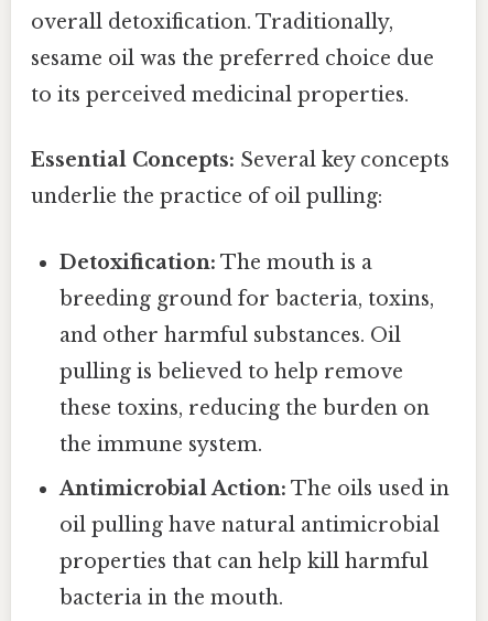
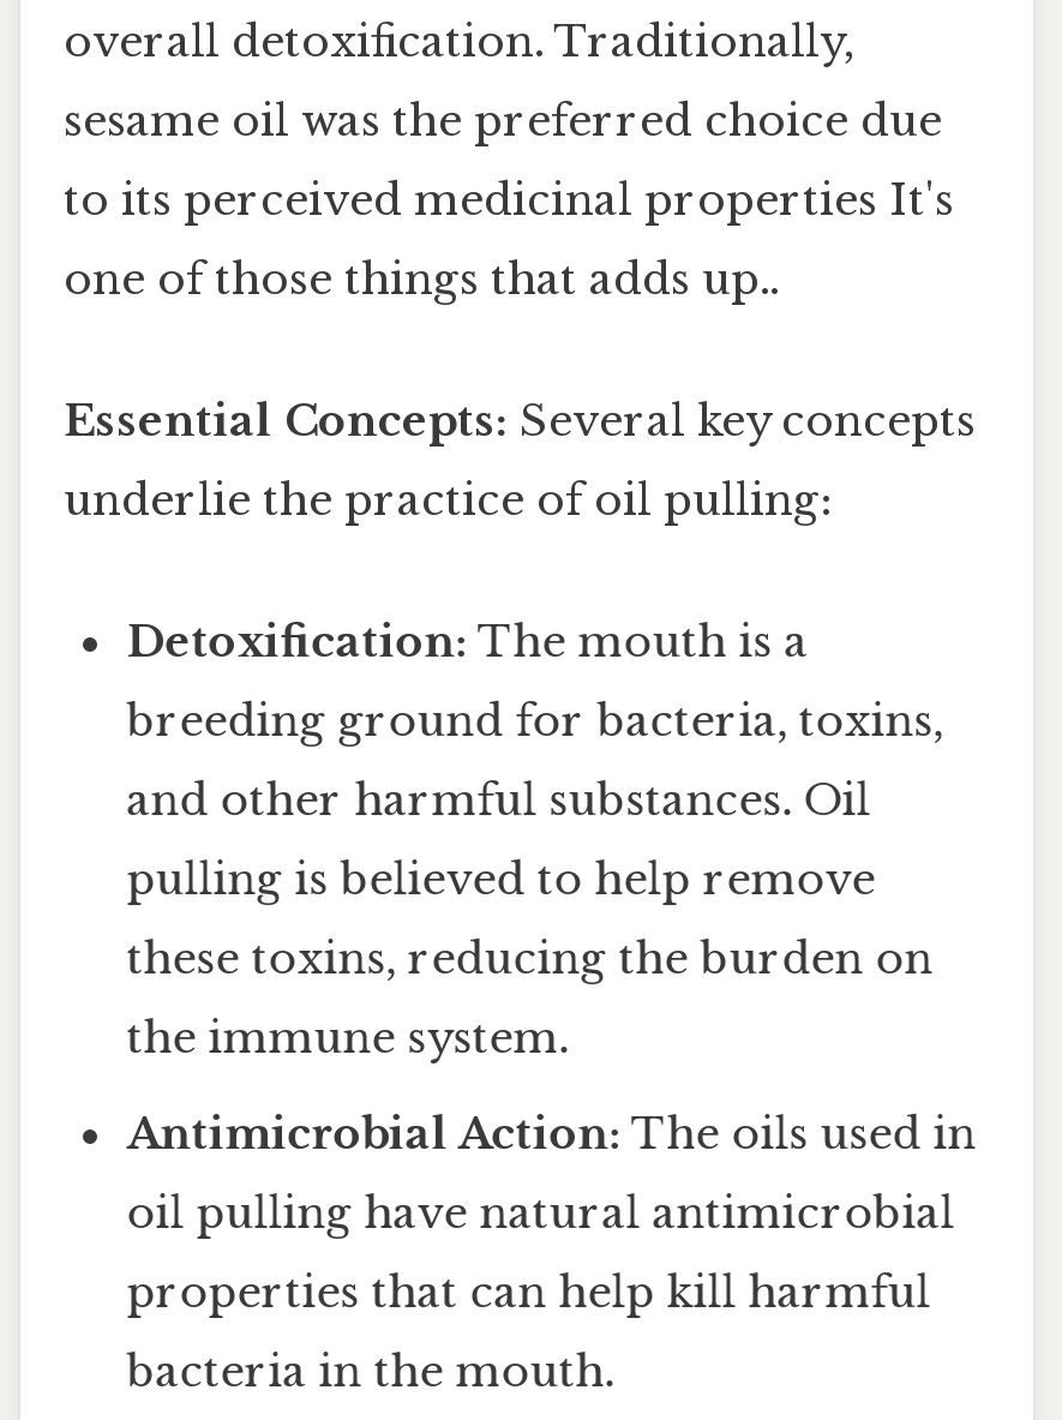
[31,83,409,107] to its perceived medicinal properties. -> [64,175,954,307] to its perceived medicinal properties It's | one of those things that adds up..

